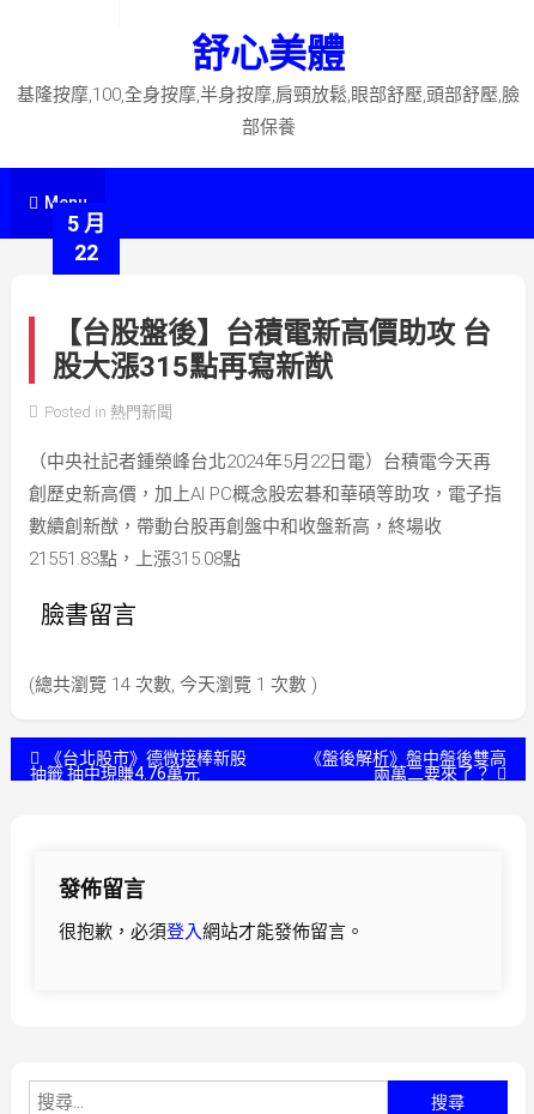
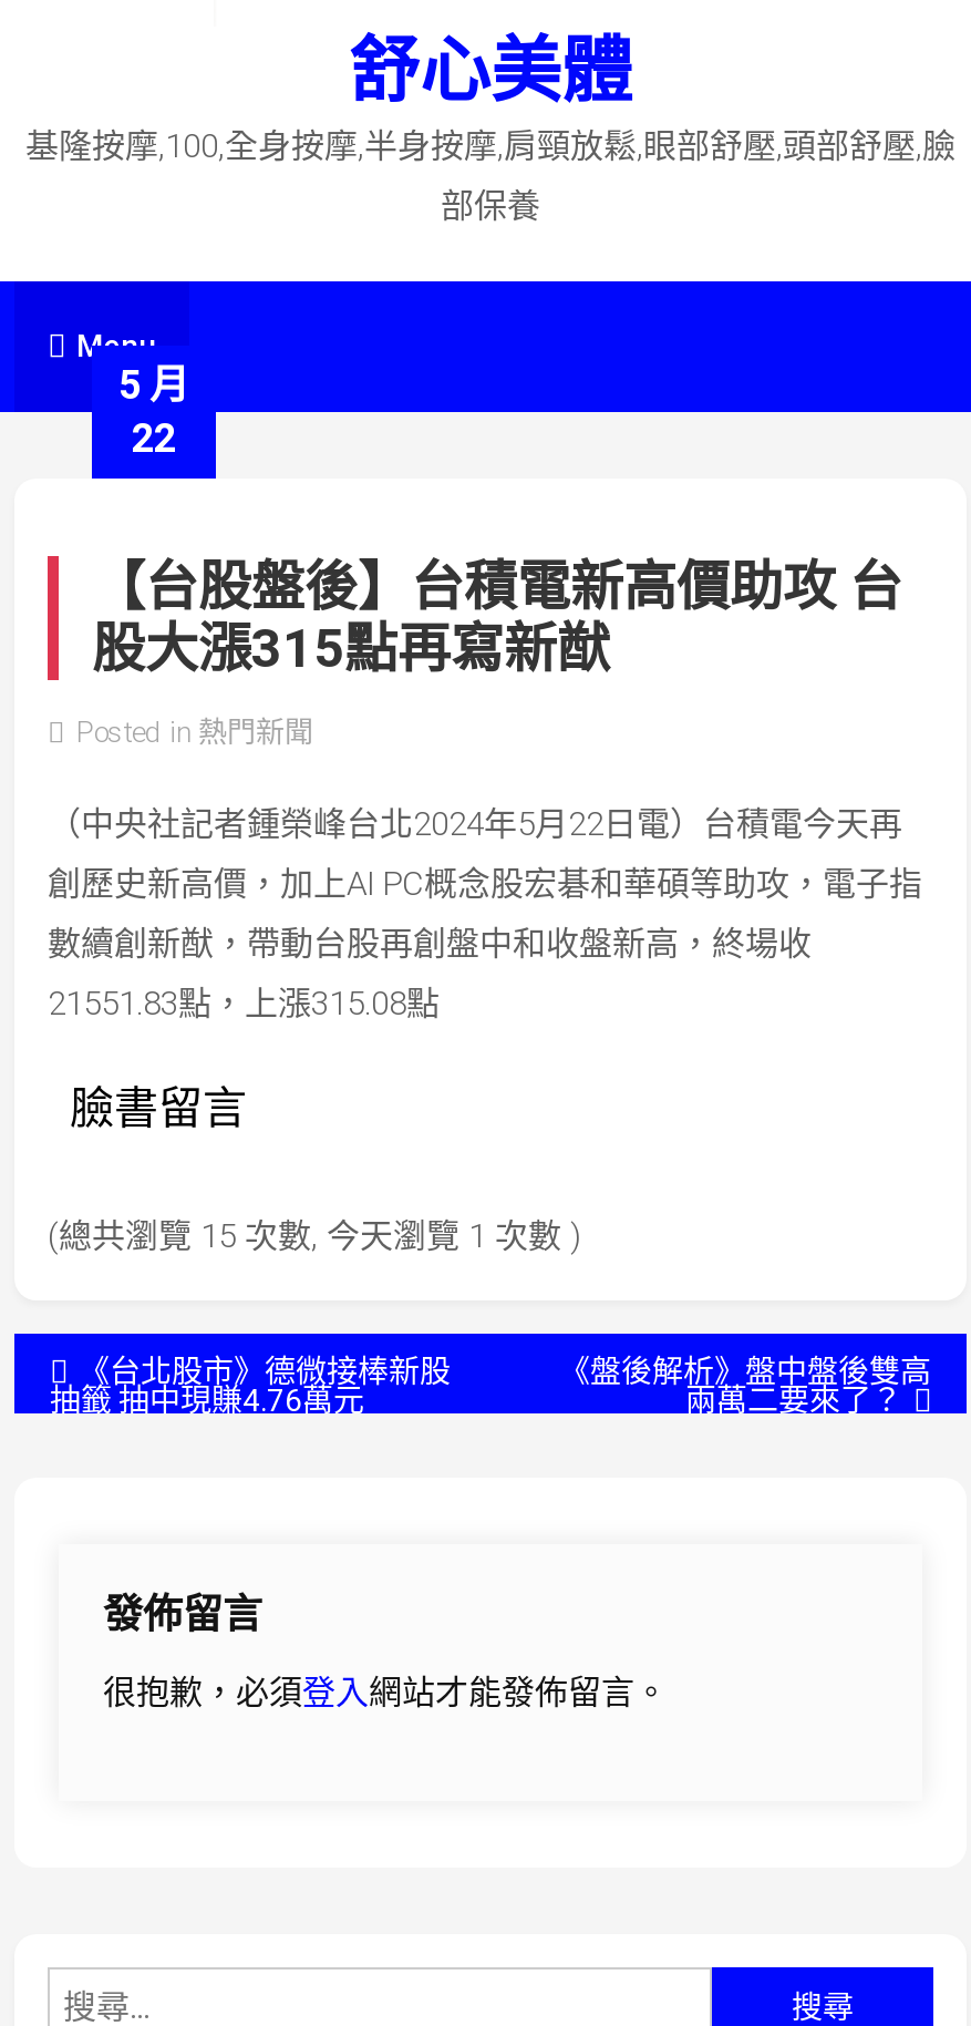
[29,674,317,696] (總共瀏覽 14 次數, 今天瀏覽 1 次數 ) -> [48,1216,581,1256] (總共瀏覽 15 次數, 今天瀏覽 1 次數 )

